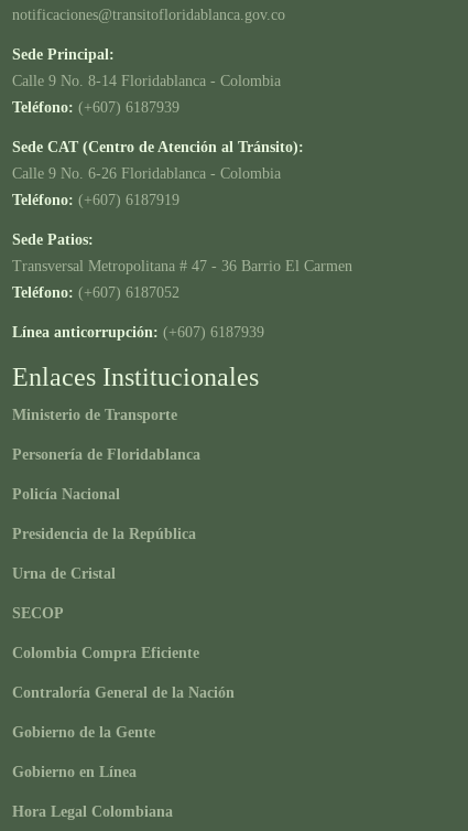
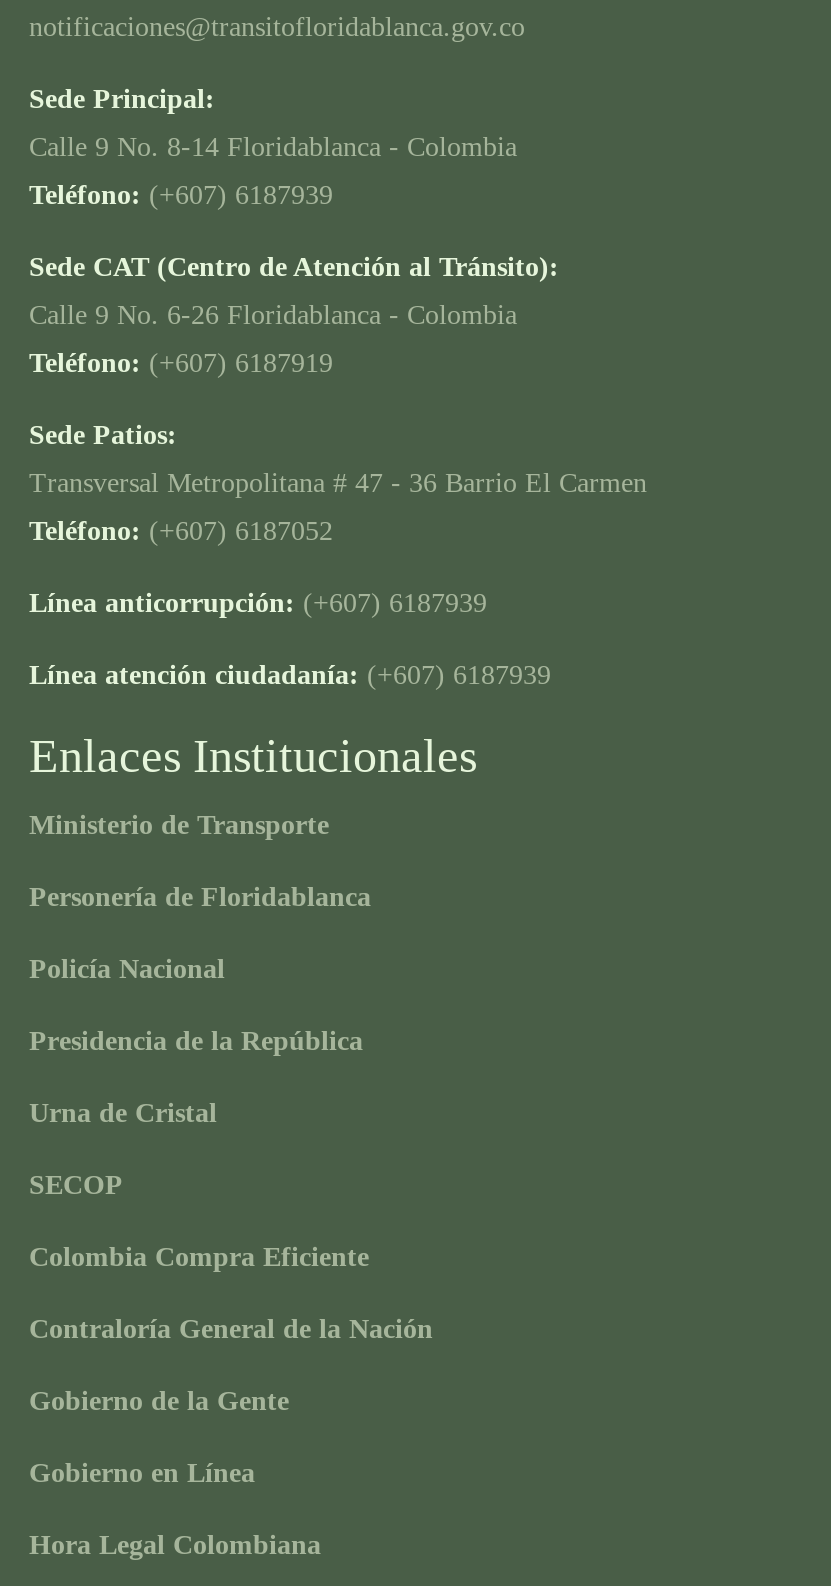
none -> [29,661,551,691] Línea atención ciudadanía: (+607) 6187939

